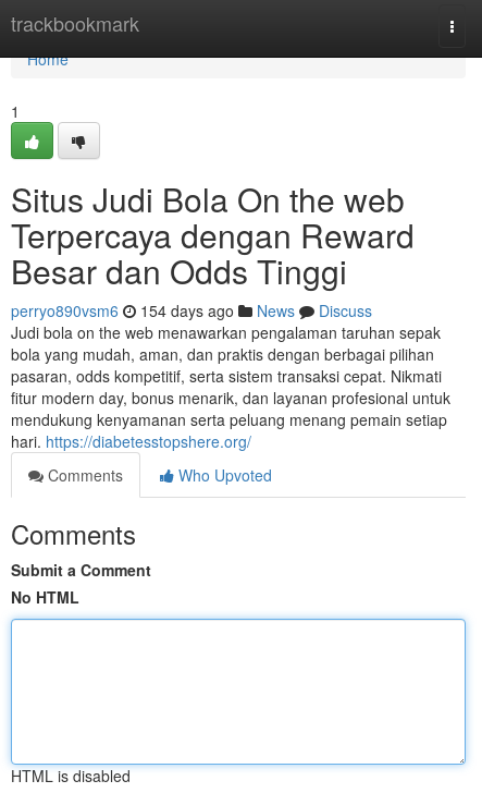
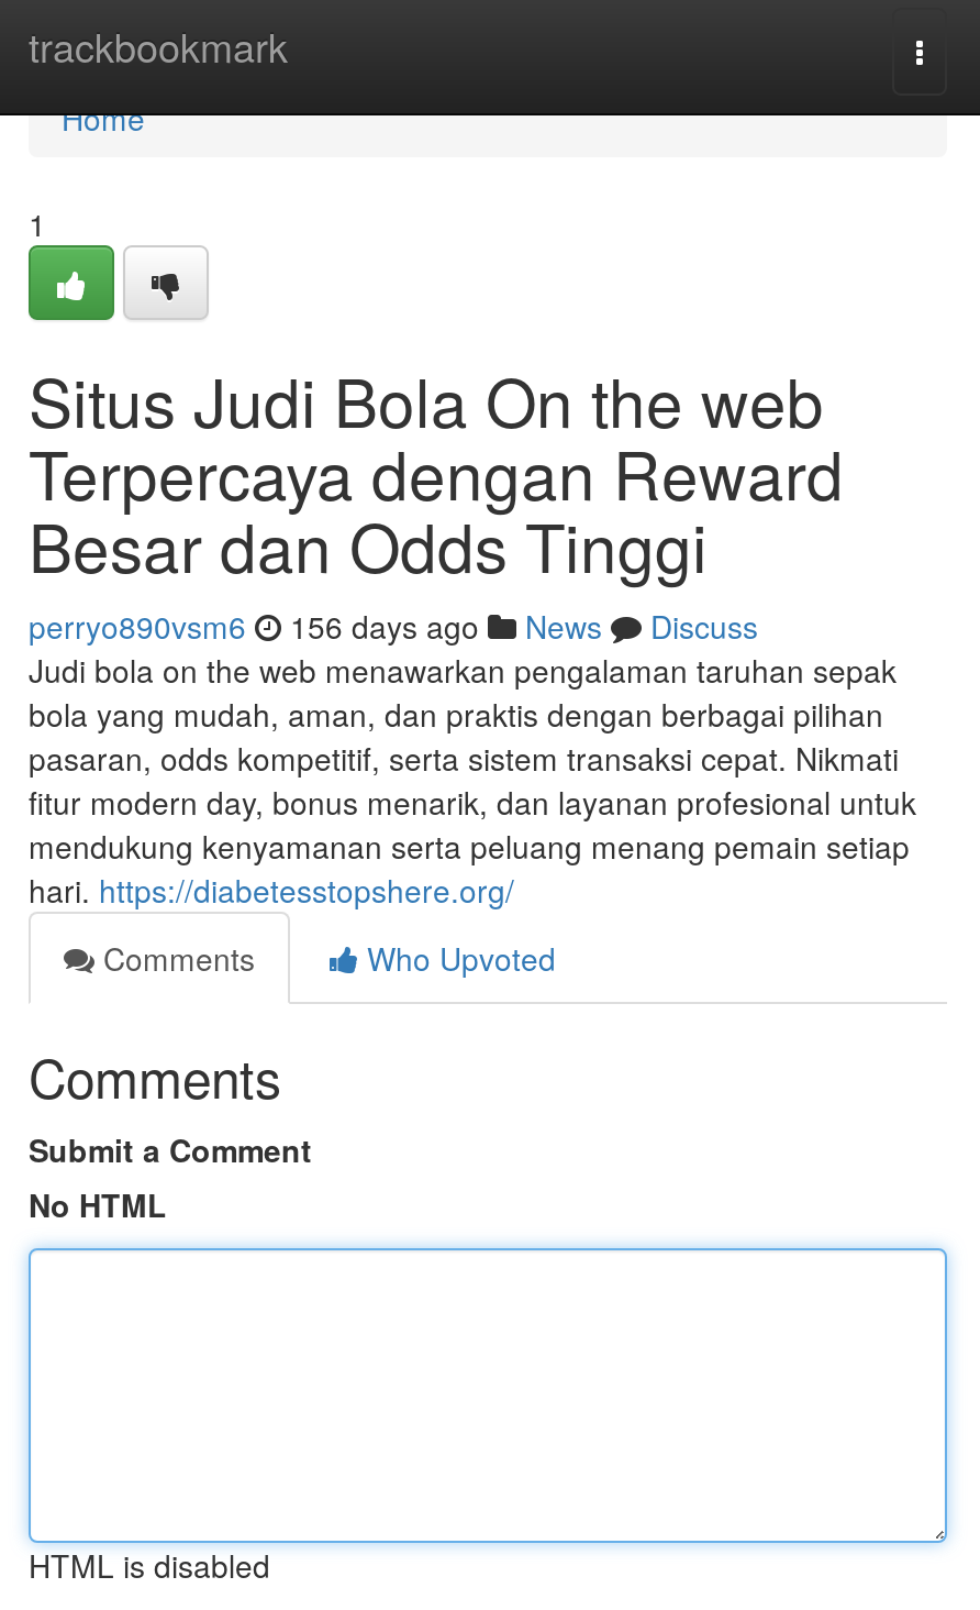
[11,300,372,321] perryo890vsm6 154 days ago News Discuss -> [29,604,758,648] perryo890vsm6 156 days ago News Discuss

